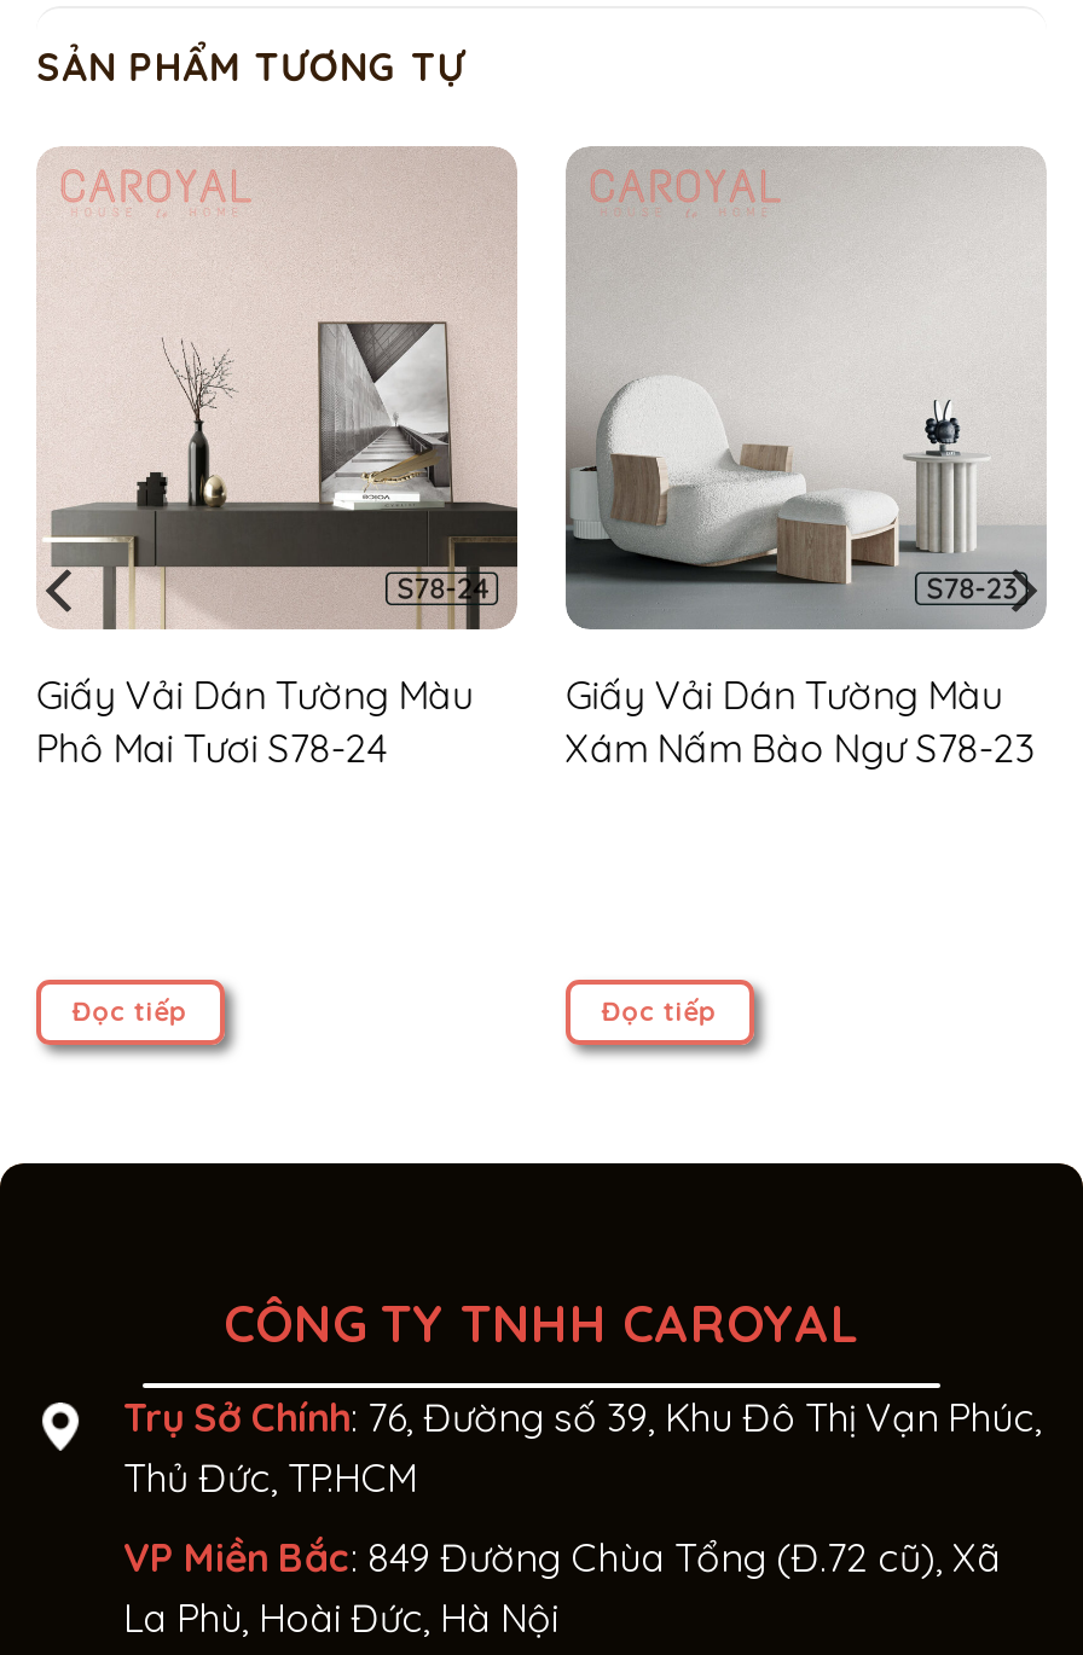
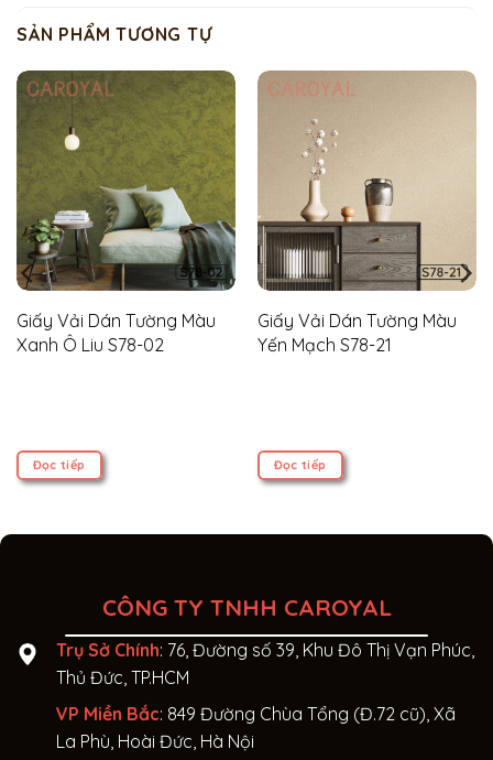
[36,146,517,771] [image] | Phô Mai Tươi S78-24 -> [15,69,235,356] [image] | Xanh Ô Liu S78-02
[565,151,1042,771] [image] | Xám Nấm Bào Ngư S78-23 -> [257,72,475,356] [image] | Yến Mạch S78-21

